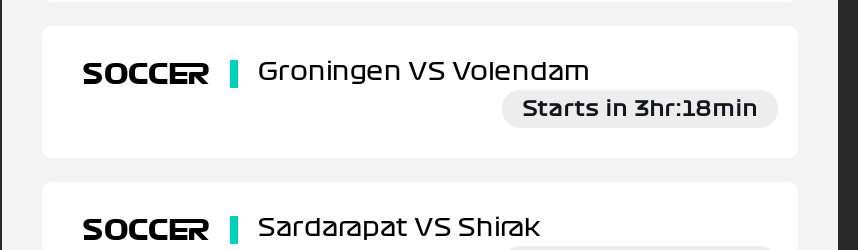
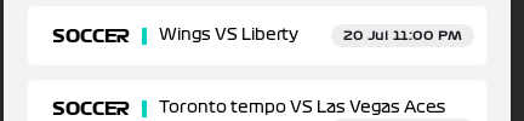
[258,60,758,120] Groningen VS Volendam | Starts in 3hr:18min -> [159,28,462,42] Wings VS Liberty | 20 Jul 11:00 PM
[258,216,540,240] Sardarapat VS Shirak -> [159,100,445,115] Toronto tempo VS Las Vegas Aces

